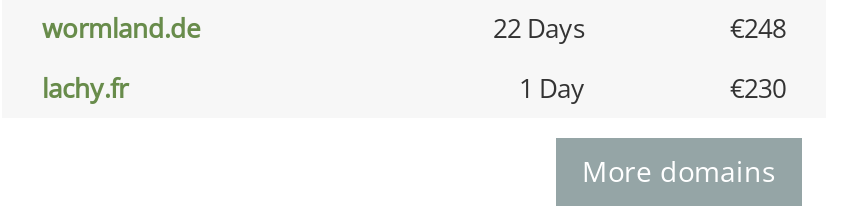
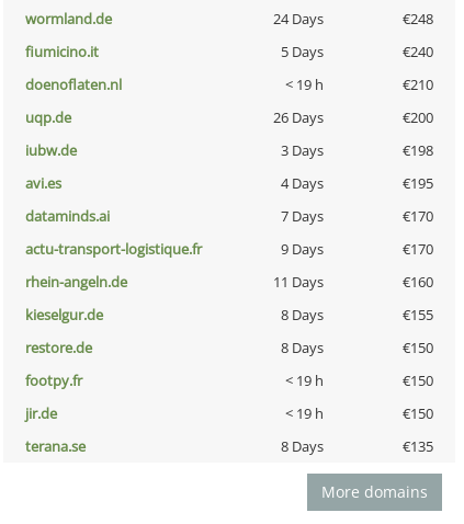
[493,10,585,46] 22 Days -> [273,9,323,29] 24 Days
[42,70,786,106] lachy.fr | 1 Day | €230 -> [25,42,433,456] fiumicino.it | 5 Days | €240 | doenoflaten.nl | < 19 h | €210 | uqp.de | 26 Days | €200 | iubw.de | 3 Days | €198 | avi.es | 4 Days | €195 | dataminds.ai | 7 Days | €170 | actu-transport-logistique.fr | 9 Days | €170 | rhein-angeln.de | 11 Days | €160 | kieselgur.de | 8 Days | €155 | restore.de | 8 Days | €150 | footpy.fr | < 19 h | €150 | jir.de | < 19 h | €150 | terana.se | 8 Days | €135

